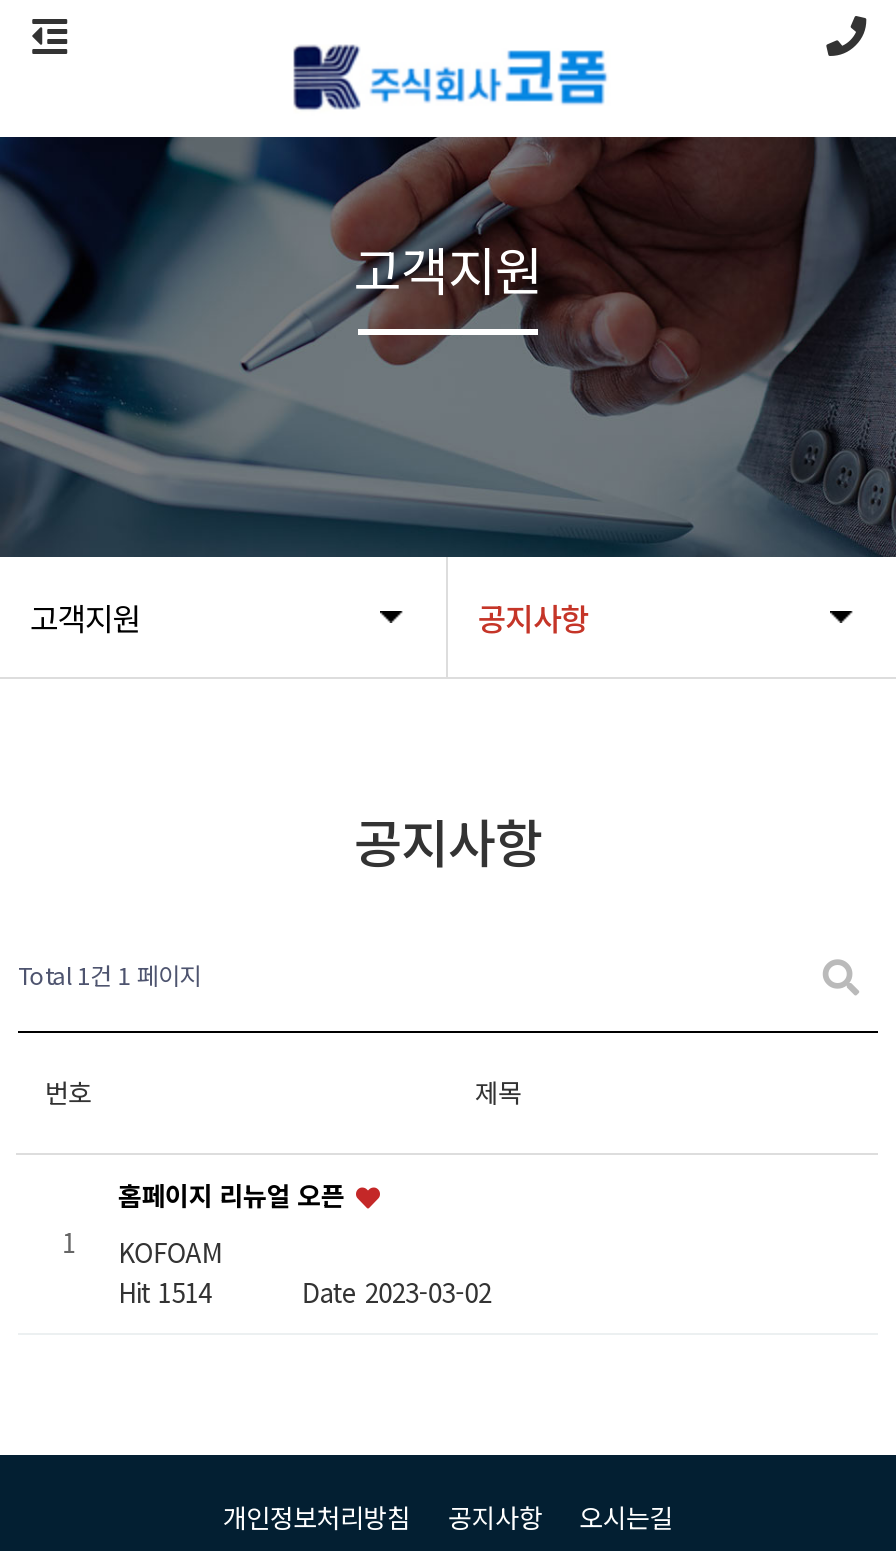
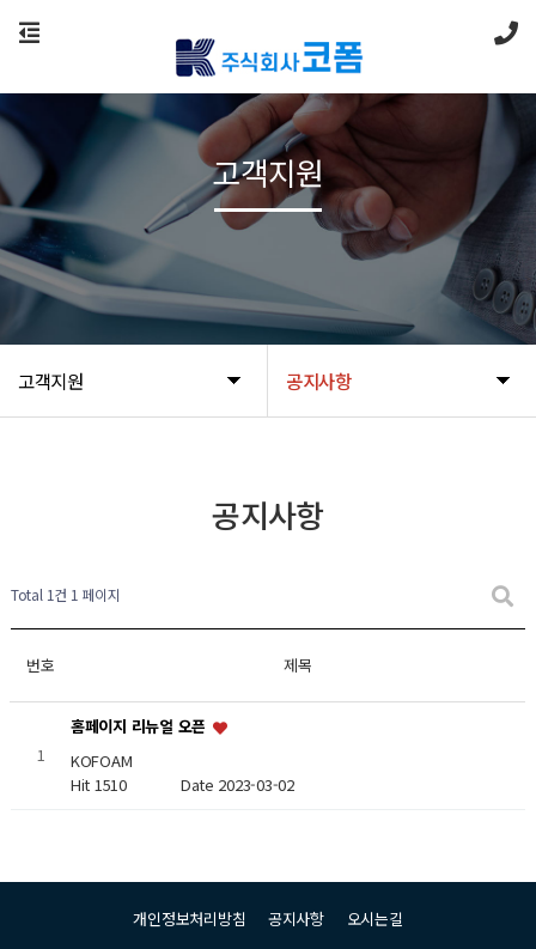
[118,1274,492,1312] Hit 1514 Date 2023-03-02 -> [71,774,294,796] Hit 1510 Date 2023-03-02

